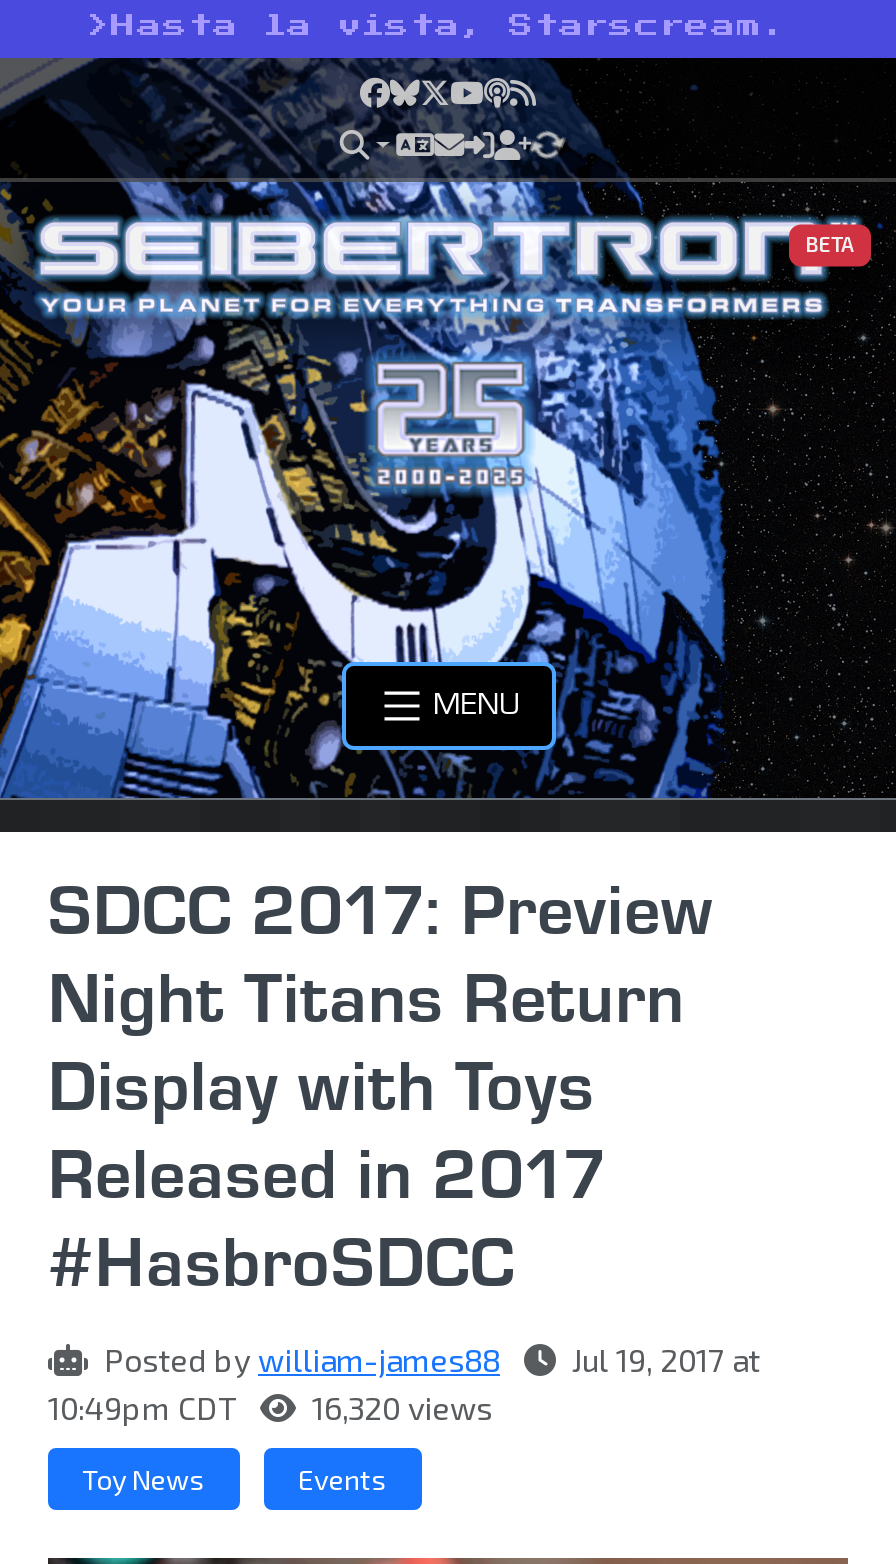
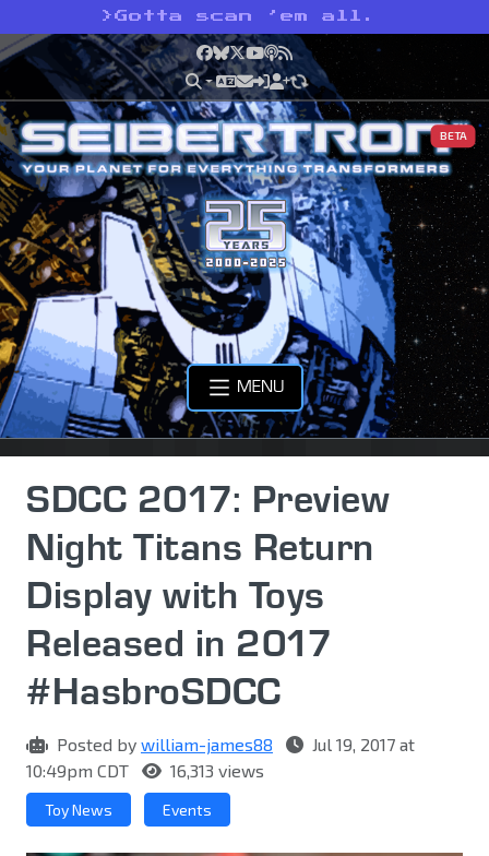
[87,14,787,38] > Hasta la vista, Starscream. -> [102,10,375,23] > Gotta scan ’em all.
[48,1388,492,1426] 10:49pm CDT 16,320 views -> [26,760,264,781] 10:49pm CDT 16,313 views

